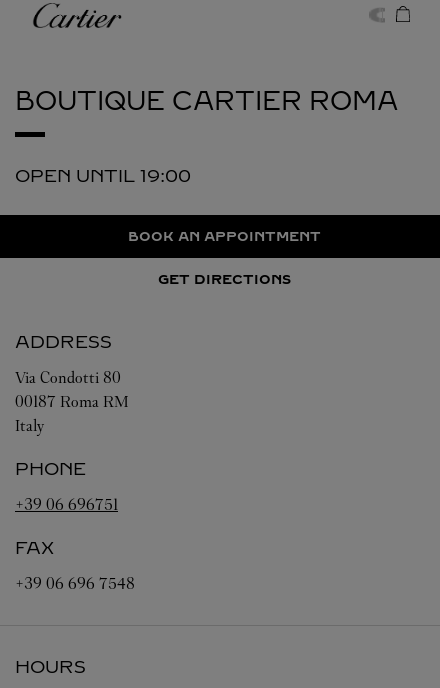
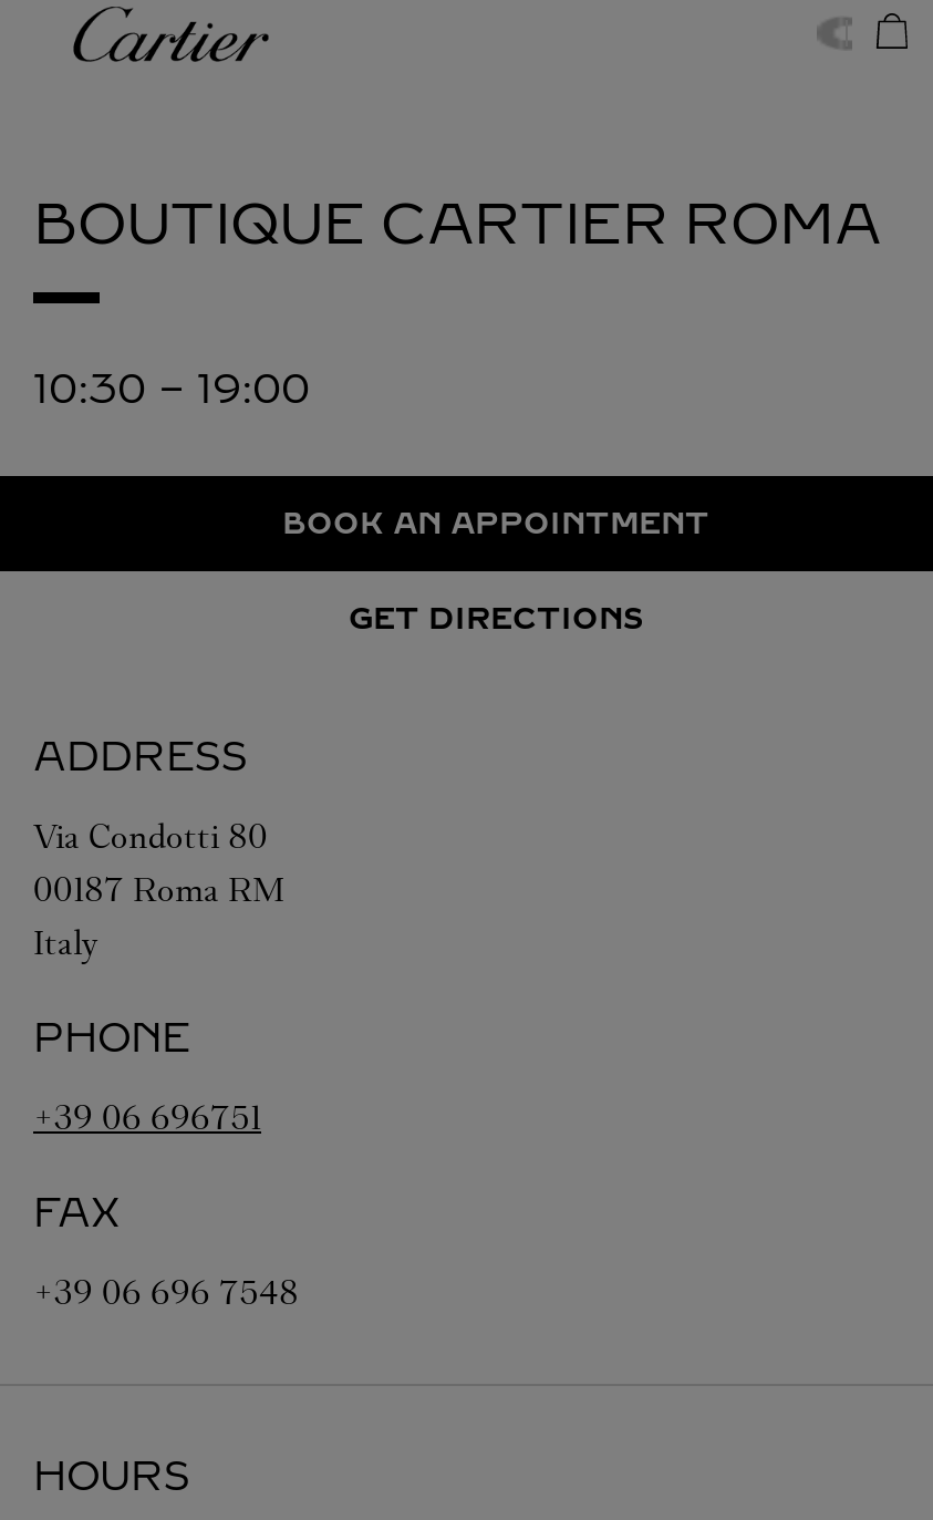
[15,165,191,187] OPEN UNTIL 19:00 -> [33,365,310,414] 10:30 - 19:00

